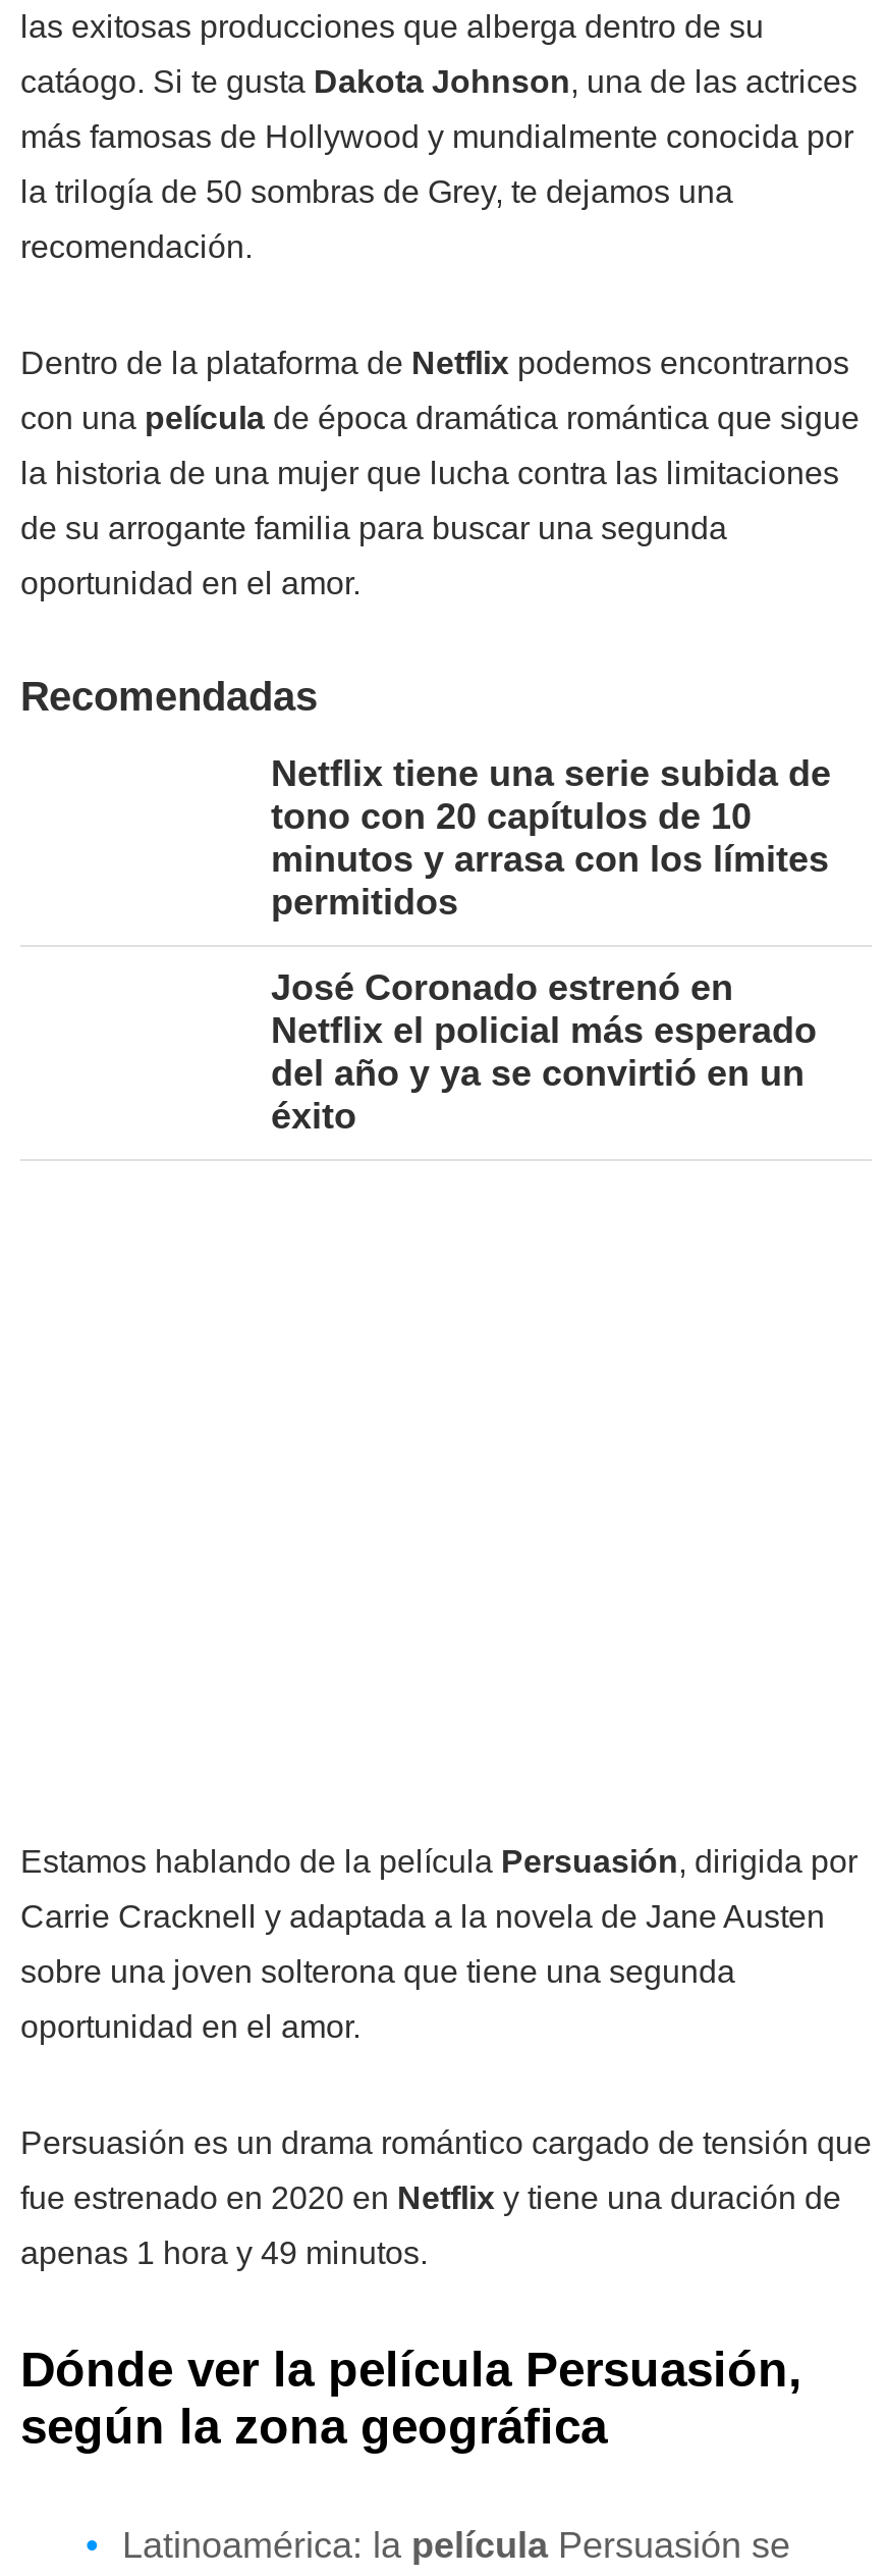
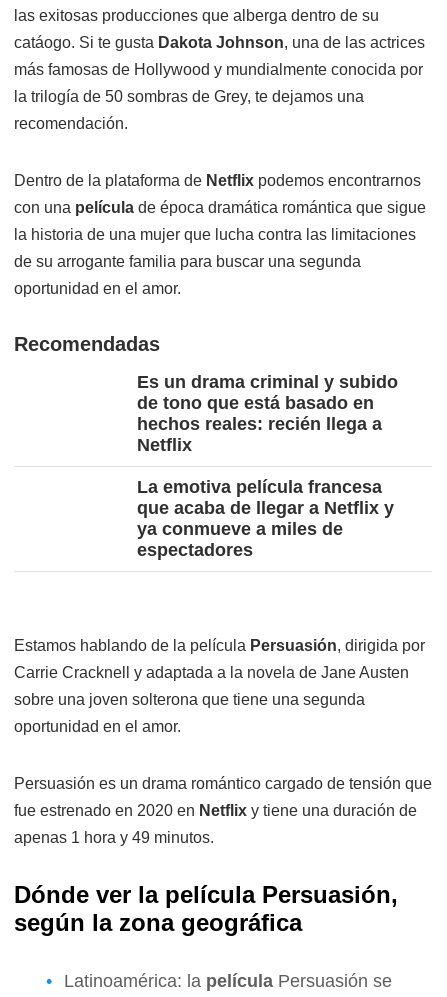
[271,754,831,923] Netflix tiene una serie subida de | tono con 20 capítulos de 10 | minutos y arrasa con los límites | permitidos -> [137,372,398,455] Es un drama criminal y subido | de tono que está basado en | hechos reales: recién llega a | Netflix
[271,968,817,1137] José Coronado estrenó en | Netflix el policial más esperado | del año y ya se convirtió en un | éxito -> [137,477,394,560] La emotiva película francesa | que acaba de llegar a Netflix y | ya conmueve a miles de | espectadores

